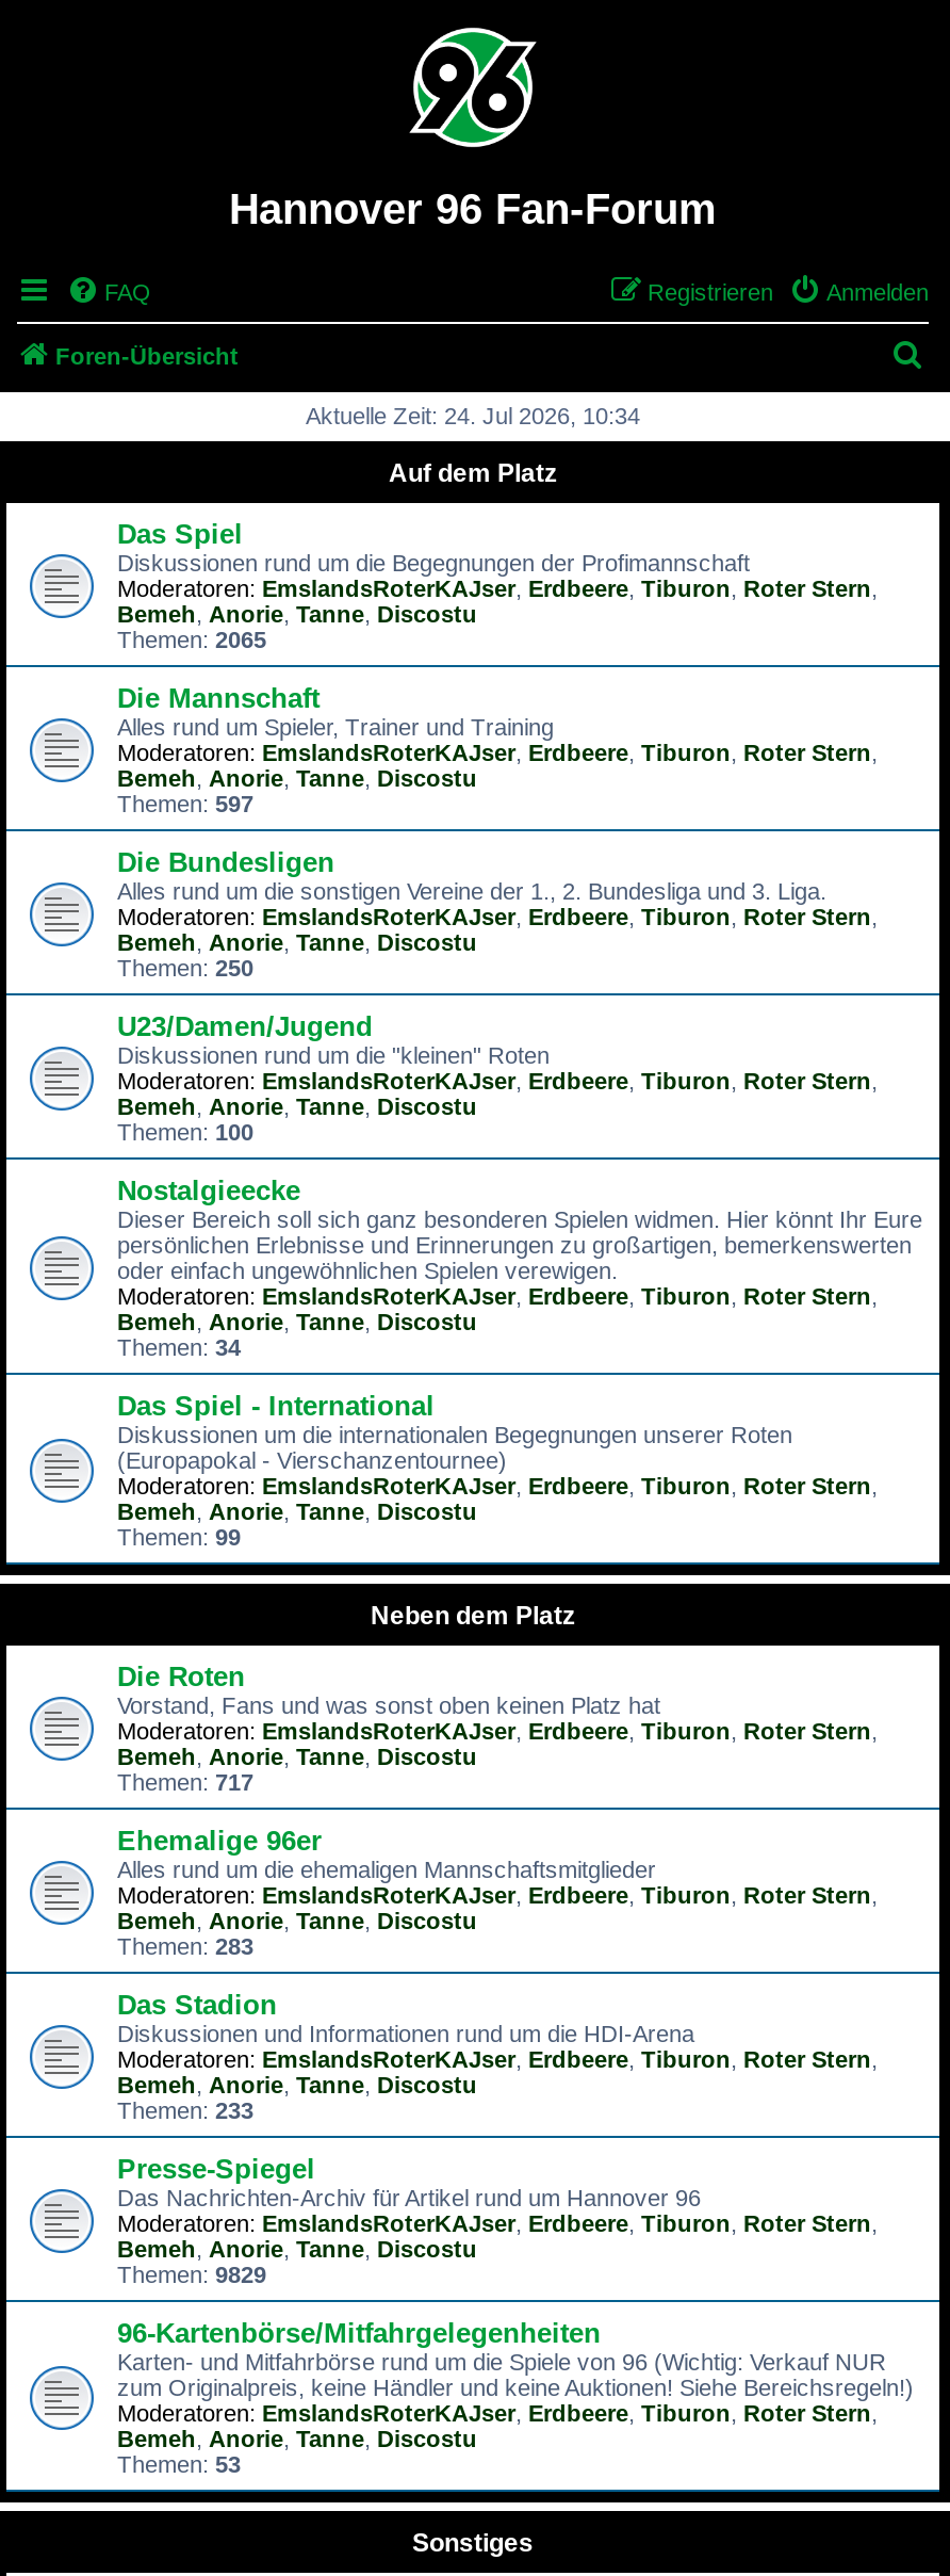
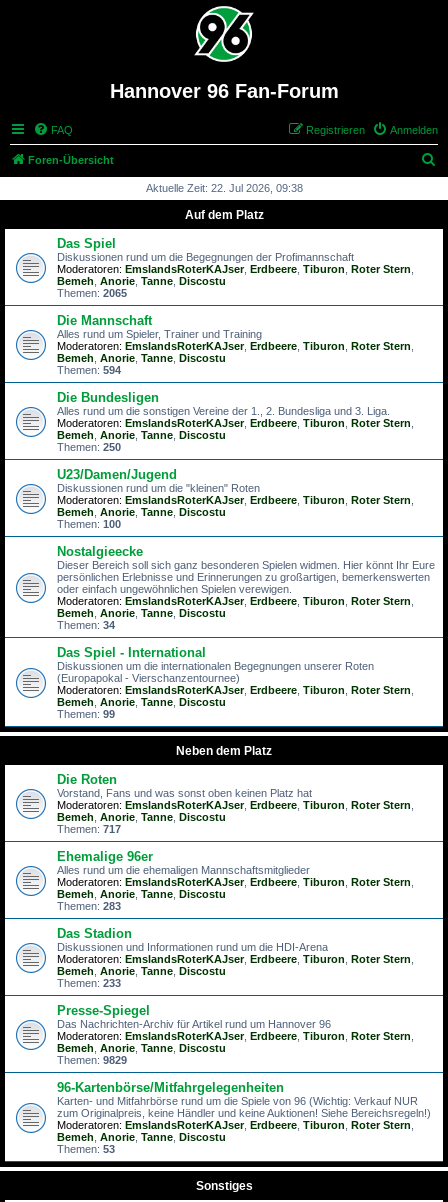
[306,403,640,428] Aktuelle Zeit: 24. Jul 2026, 10:34 -> [145,182,302,194] Aktuelle Zeit: 22. Jul 2026, 09:38
[117,791,253,816] Themen: 597 -> [57,364,121,376] Themen: 594

